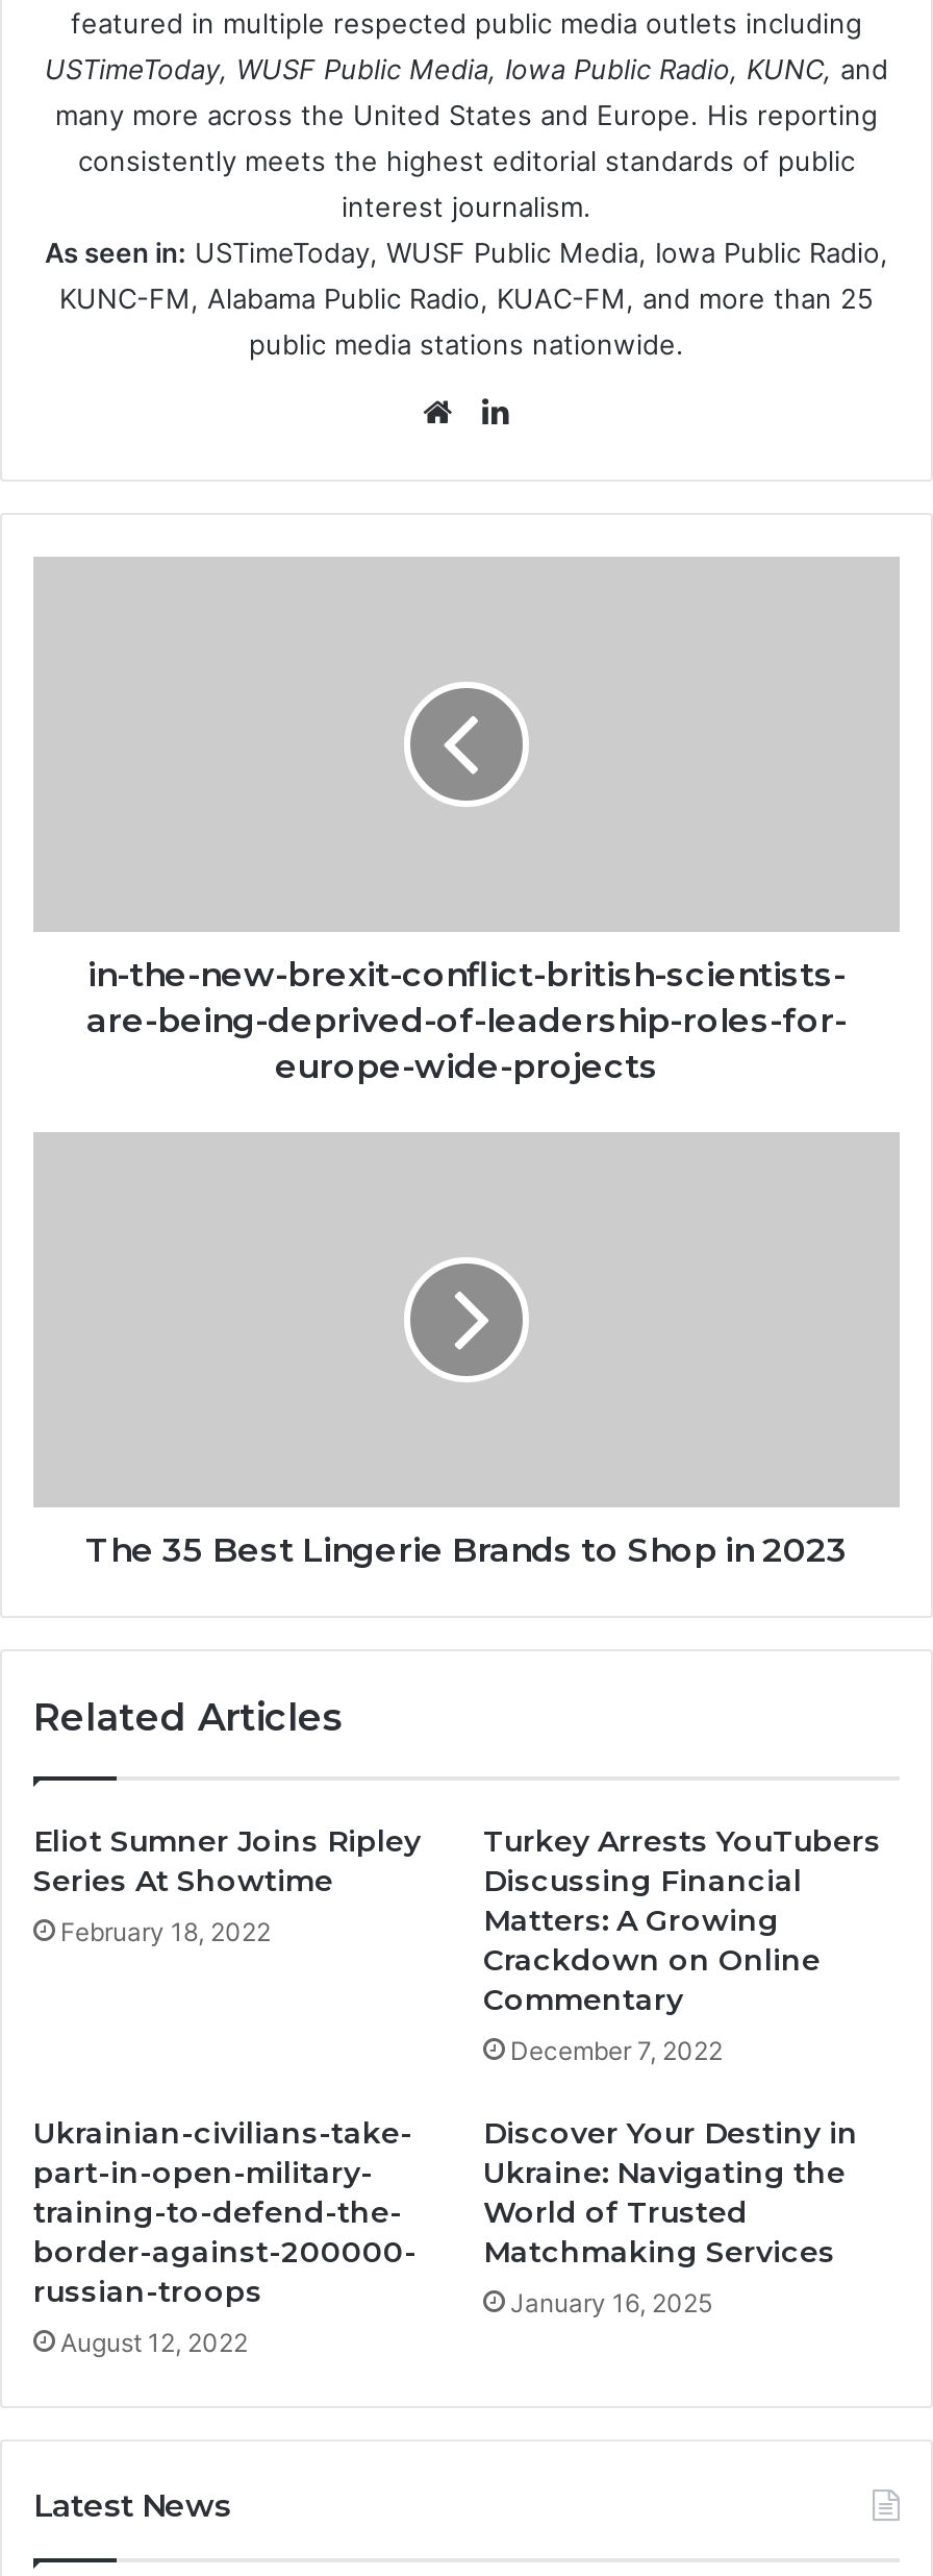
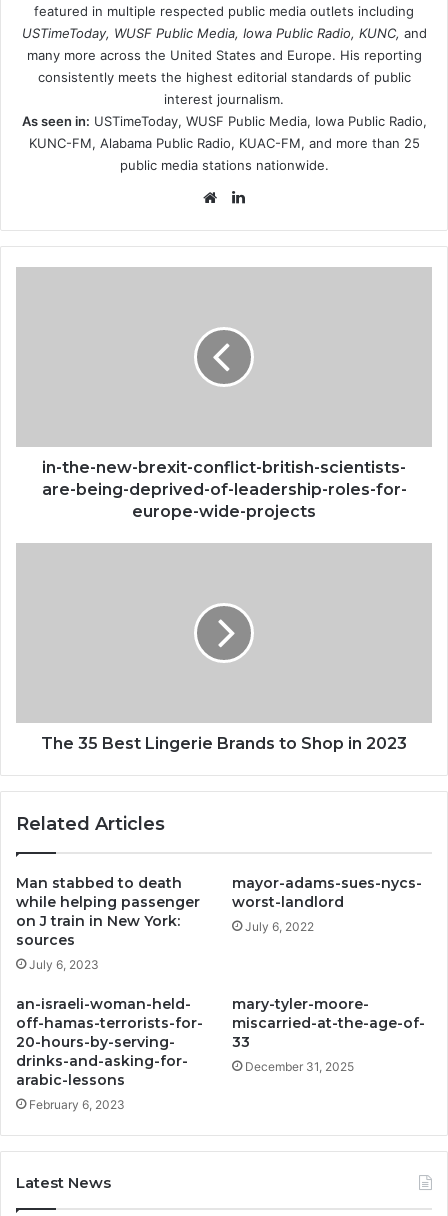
[33,1823,421,1948] Eliot Sumner Joins Ripley | Series At Showtime | February 18, 2022 -> [16,874,200,972] Man stabbed to death | while helping passenger | on J train in New York: | sources | July 6, 2023
[483,1823,881,2067] Turkey Arrests YouTubers | Discussing Financial | Matters: A Growing | Crackdown on Online | Commentary | December 7, 2022 -> [232,874,422,934] mayor-adams-sues-nycs- | worst-landlord | July 6, 2022
[33,2115,417,2359] Ukrainian-civilians-take- | part-in-open-military- | training-to-defend-the- | border-against-200000- | russian-troops | August 12, 2022 -> [16,995,203,1112] an-israeli-woman-held- | off-hamas-terrorists-for- | 20-hours-by-serving- | drinks-and-asking-for- | arabic-lessons | February 6, 2023
[483,2115,858,2319] Discover Your Destiny in | Ukraine: Navigating the | World of Trusted | Matchmaking Services | January 16, 2025 -> [232,995,425,1074] mary-tyler-moore- | miscarried-at-the-age-of- | 33 | December 31, 2025

